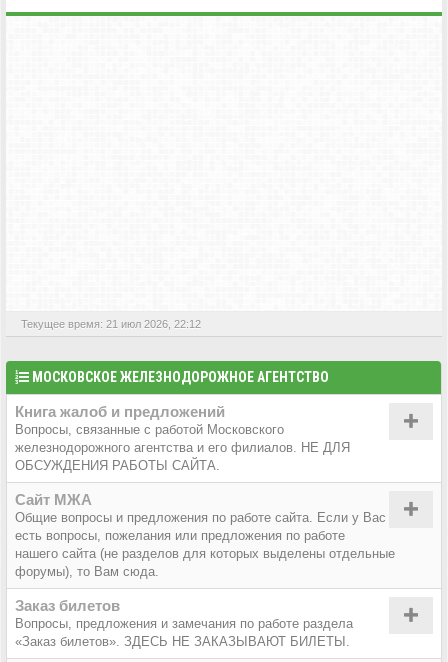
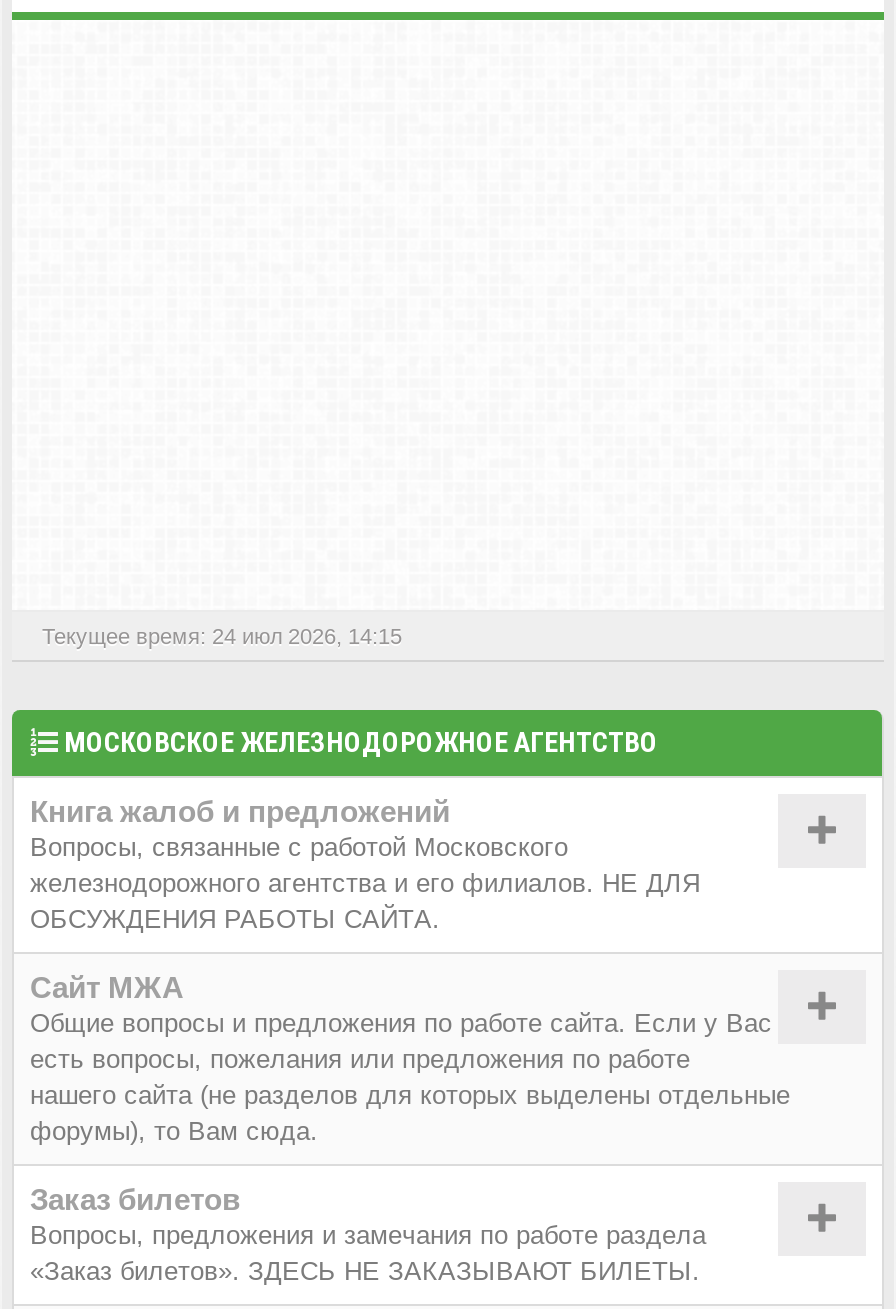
[21,318,201,330] Текущее время: 21 июл 2026, 22:12 -> [42,624,402,648] Текущее время: 24 июл 2026, 14:15

